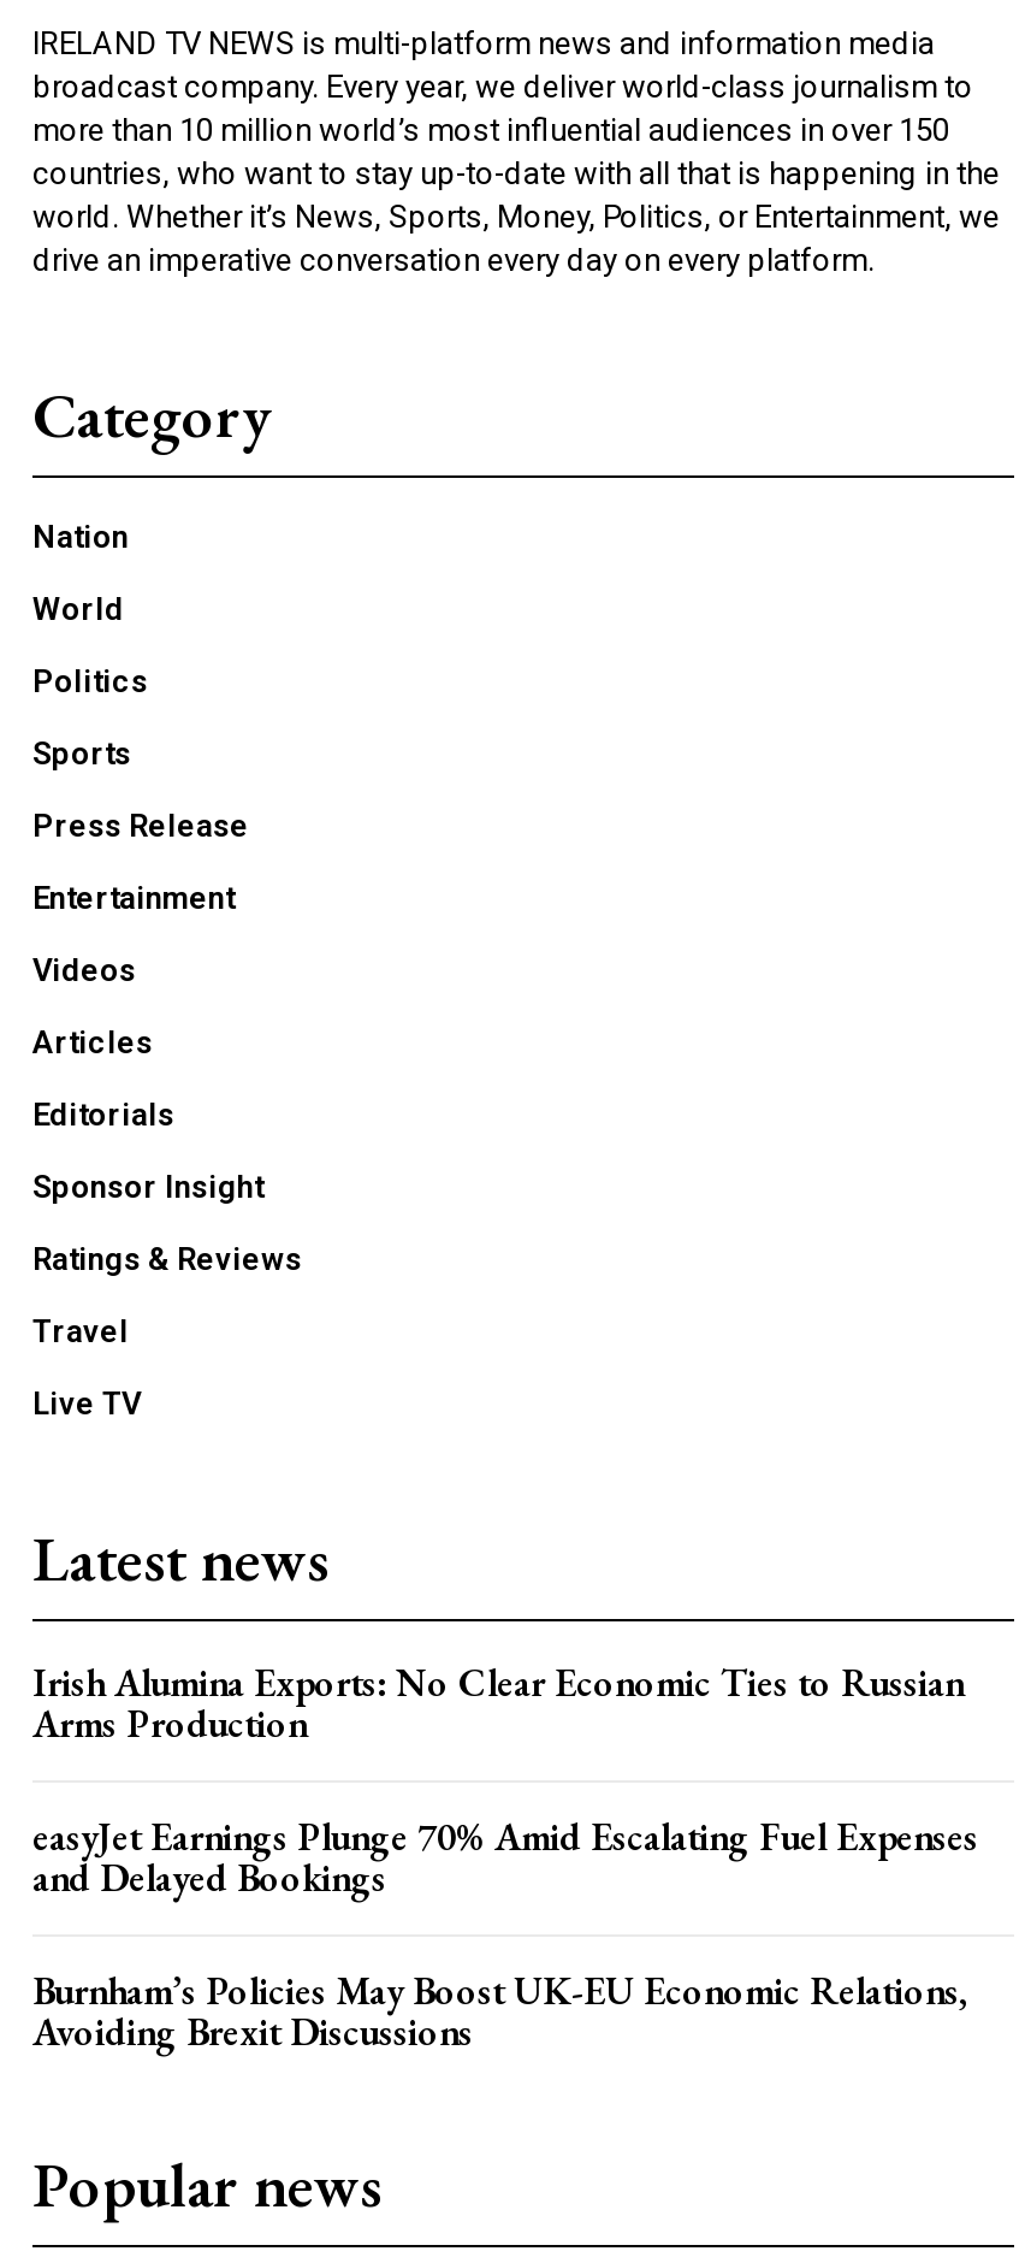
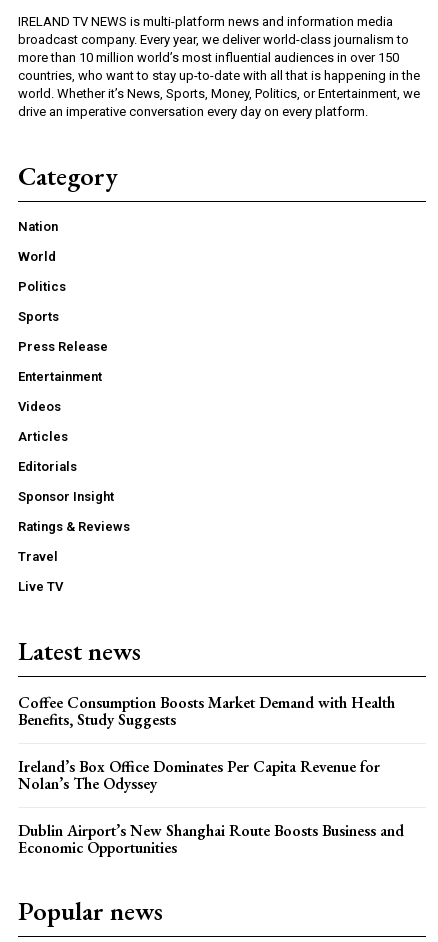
[32,1658,964,1749] Irish Alumina Exports: No Clear Economic Ties to Russian | Arms Production -> [18,692,395,730] Coffee Consumption Boosts Market Demand with Health | Benefits, Study Suggests
[32,1812,978,1903] easyJet Earnings Plunge 70% Amid Escalating Fuel Expenses | and Delayed Bookings -> [18,756,380,794] Ireland’s Box Office Dominates Per Capita Revenue for | Nolan’s The Odyssey
[32,1966,968,2057] Burnham’s Policies May Boost UK-EU Economic Relations, | Avoiding Brexit Discussions -> [18,820,404,858] Dublin Airport’s New Shanghai Route Boosts Business and | Economic Opportunities

